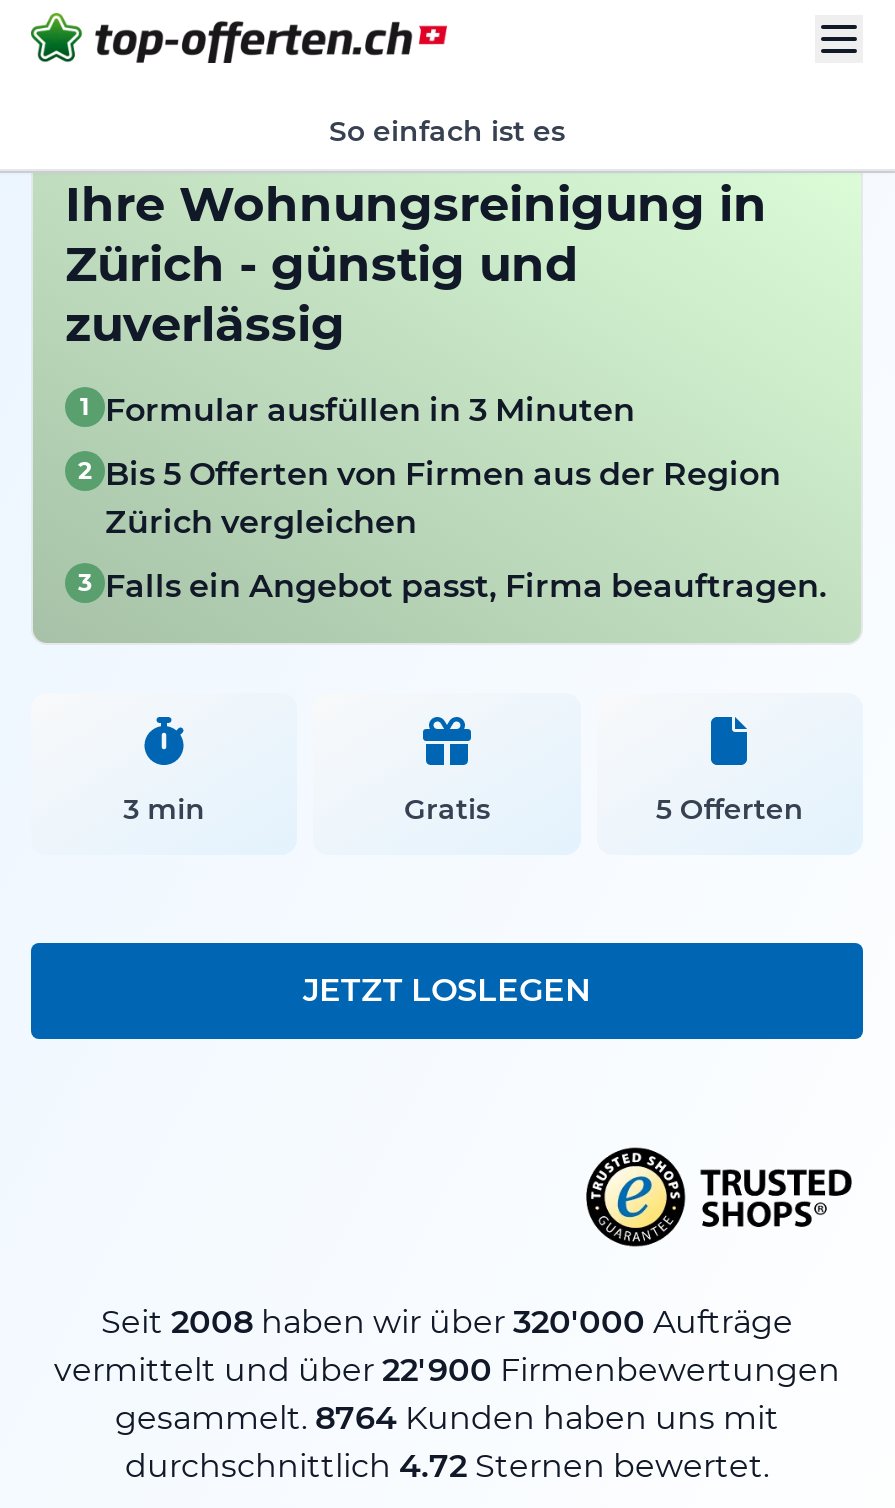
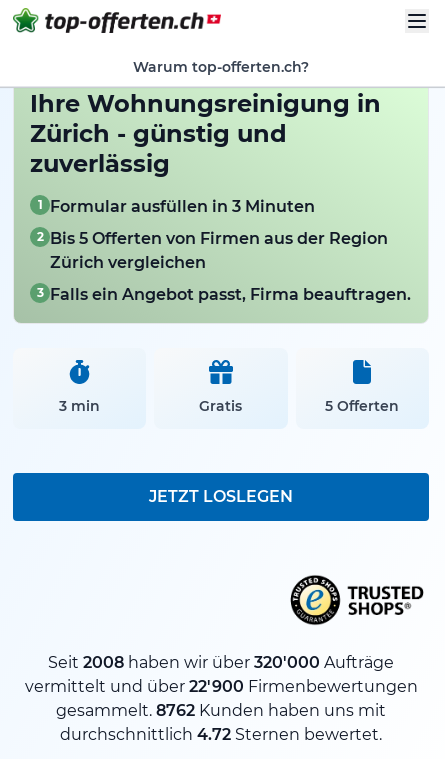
[329,114,565,150] So einfach ist es -> [133,58,309,76] Warum top-offerten.ch?
[115,1399,779,1437] gesammelt. 8764 Kunden haben uns mit -> [56,701,386,720] gesammelt. 8762 Kunden haben uns mit

